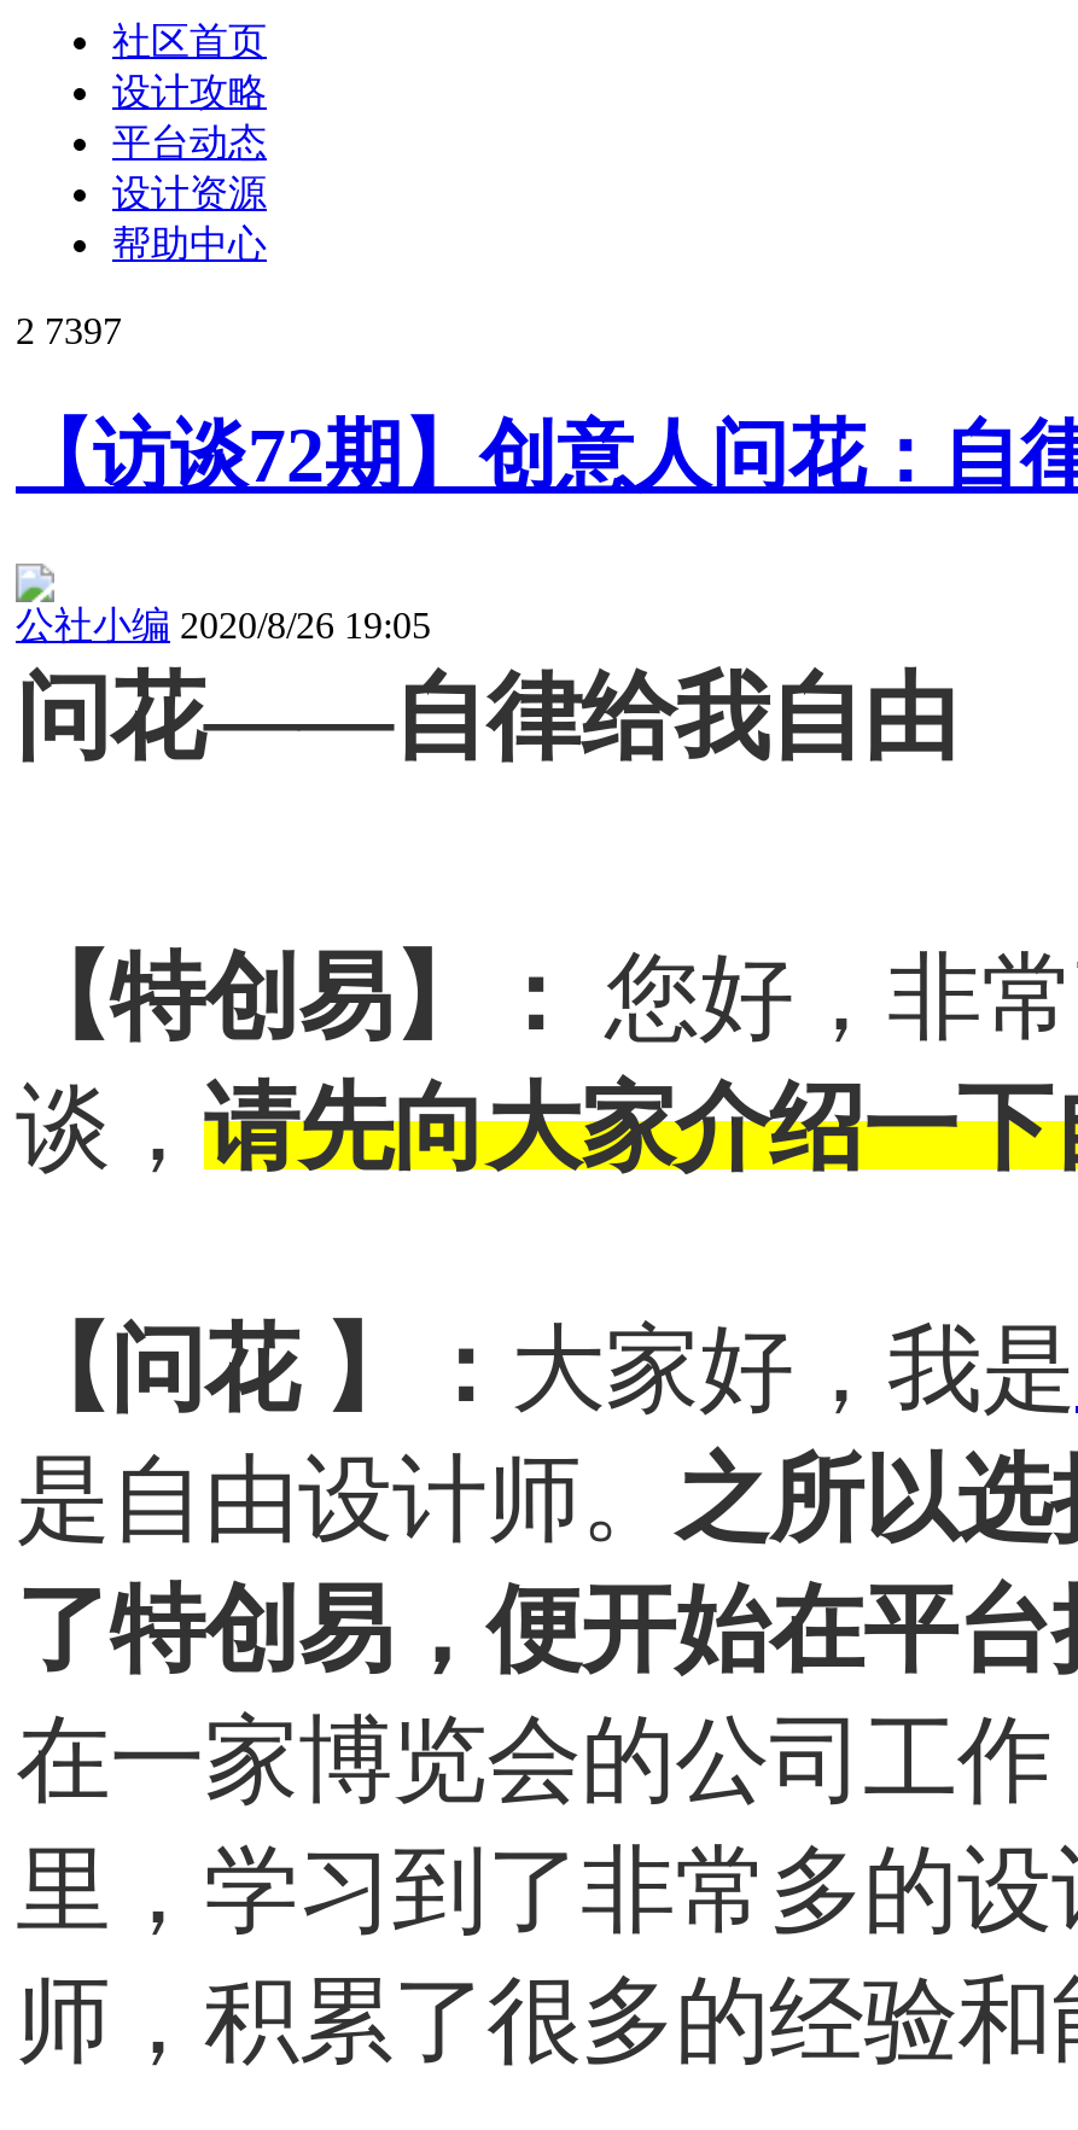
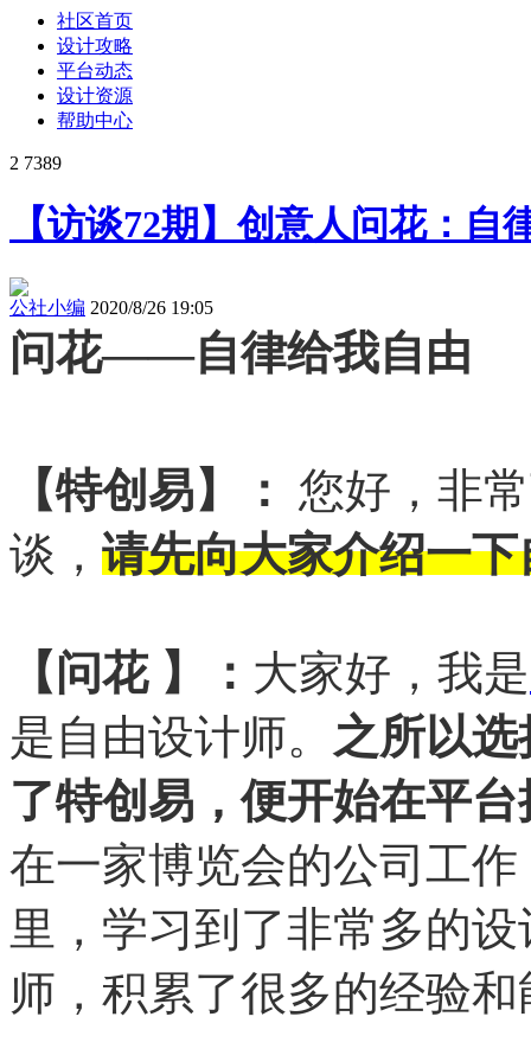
[16,310,122,351] 2 7397 -> [9,153,62,173] 2 7389

